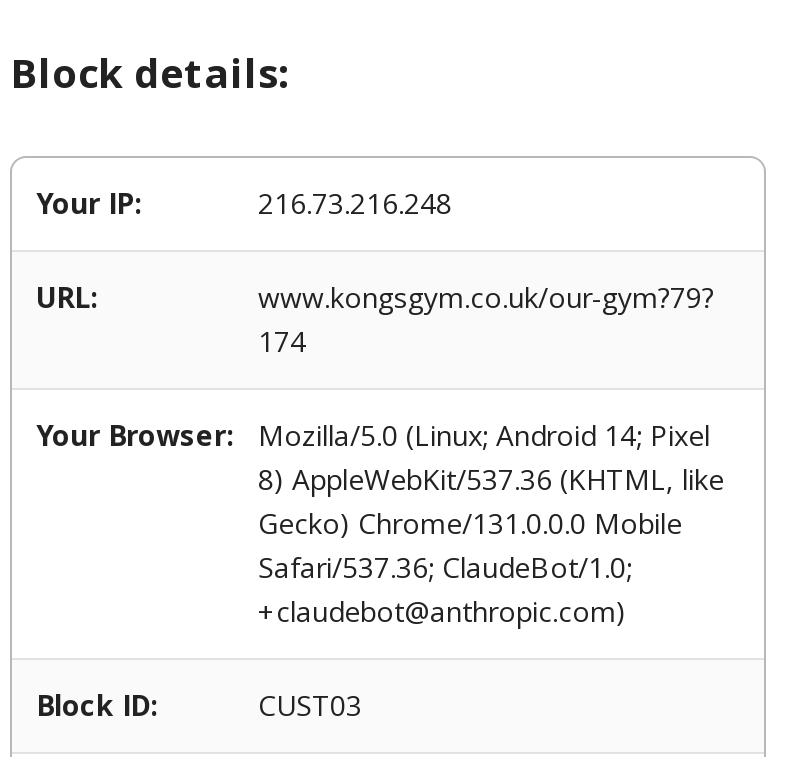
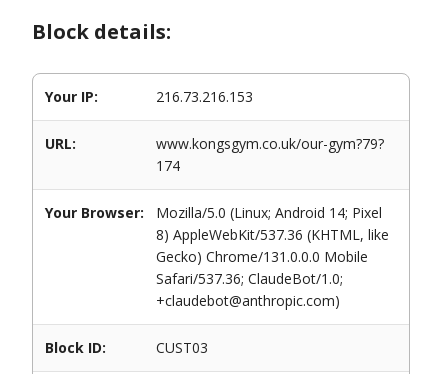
[258,184,452,222] 216.73.216.248 -> [156,87,253,106] 216.73.216.153

